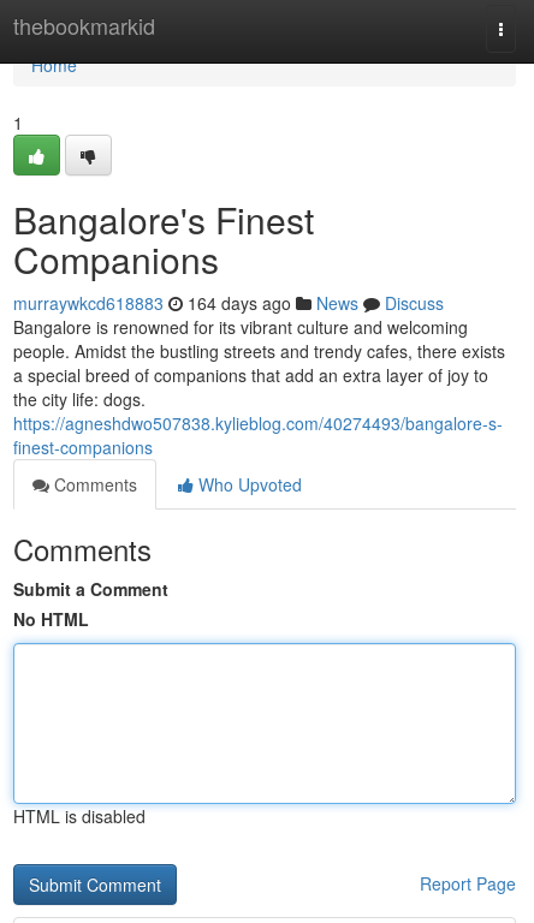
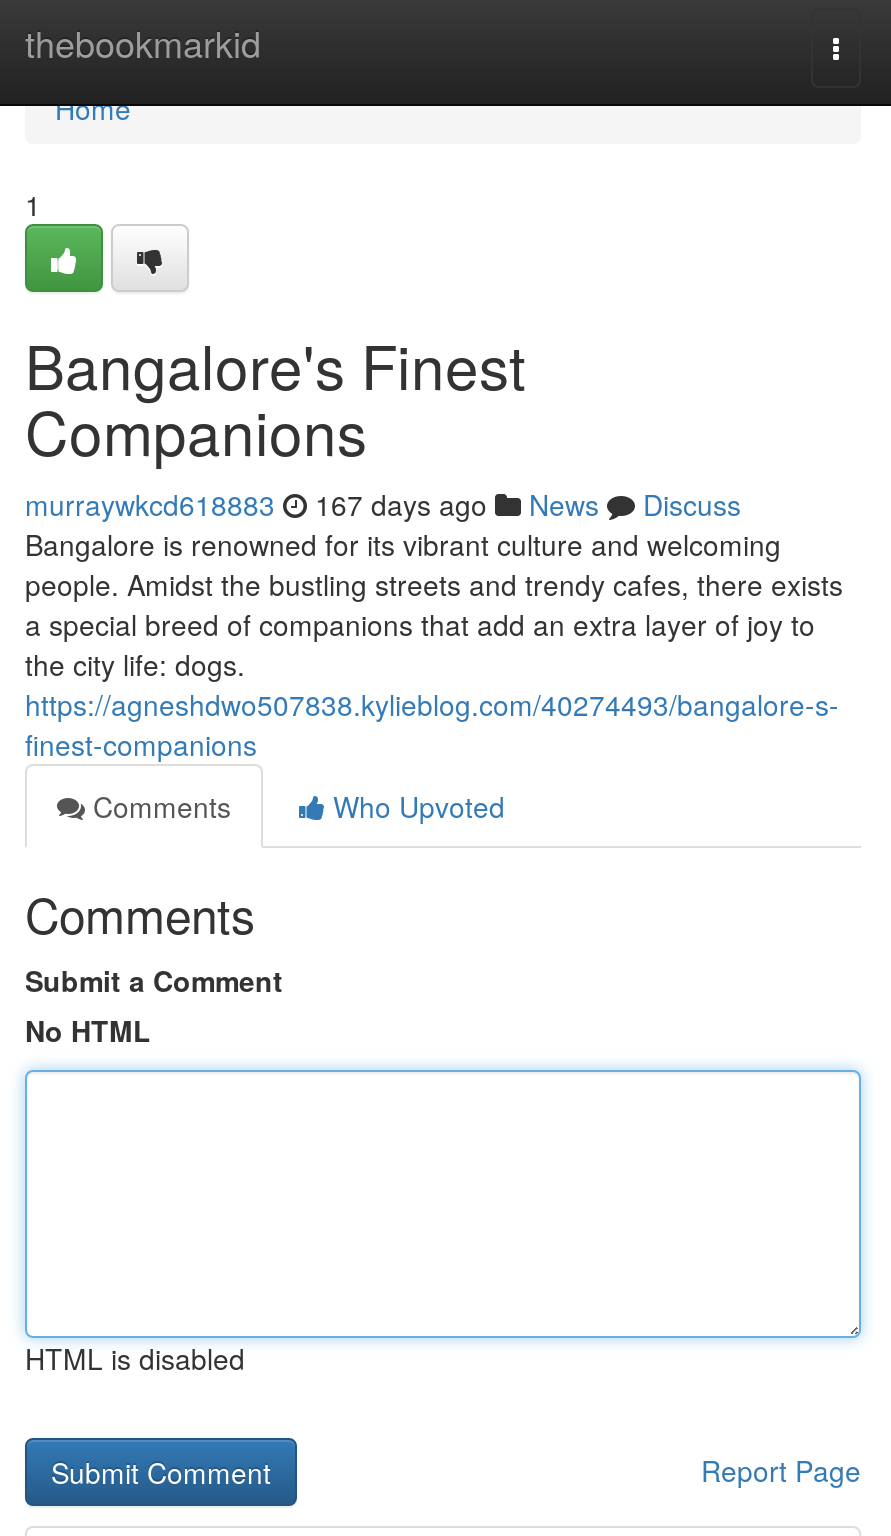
[13,291,444,315] murraywkcd618883 164 days ago News Discuss -> [25,484,741,524] murraywkcd618883 167 days ago News Discuss

